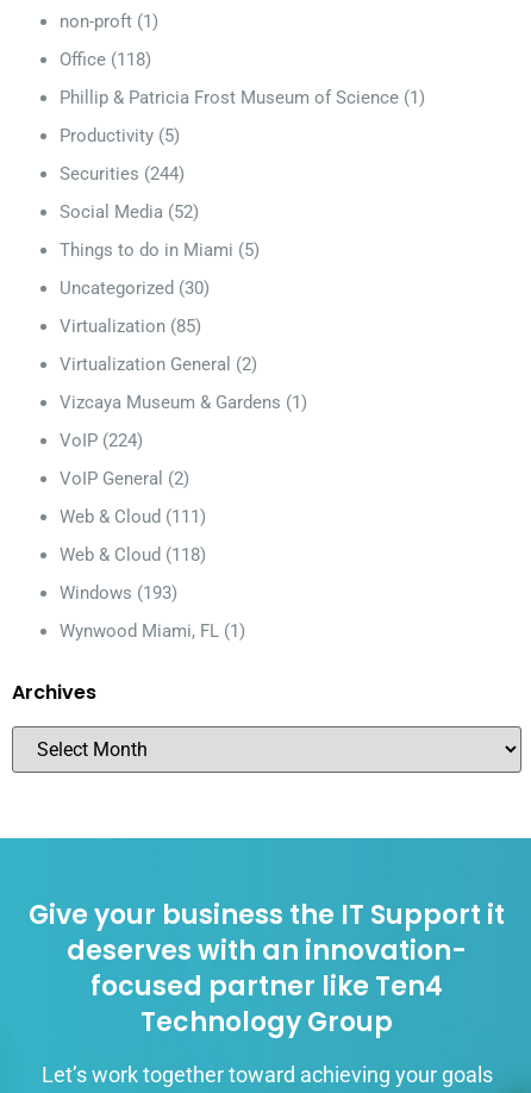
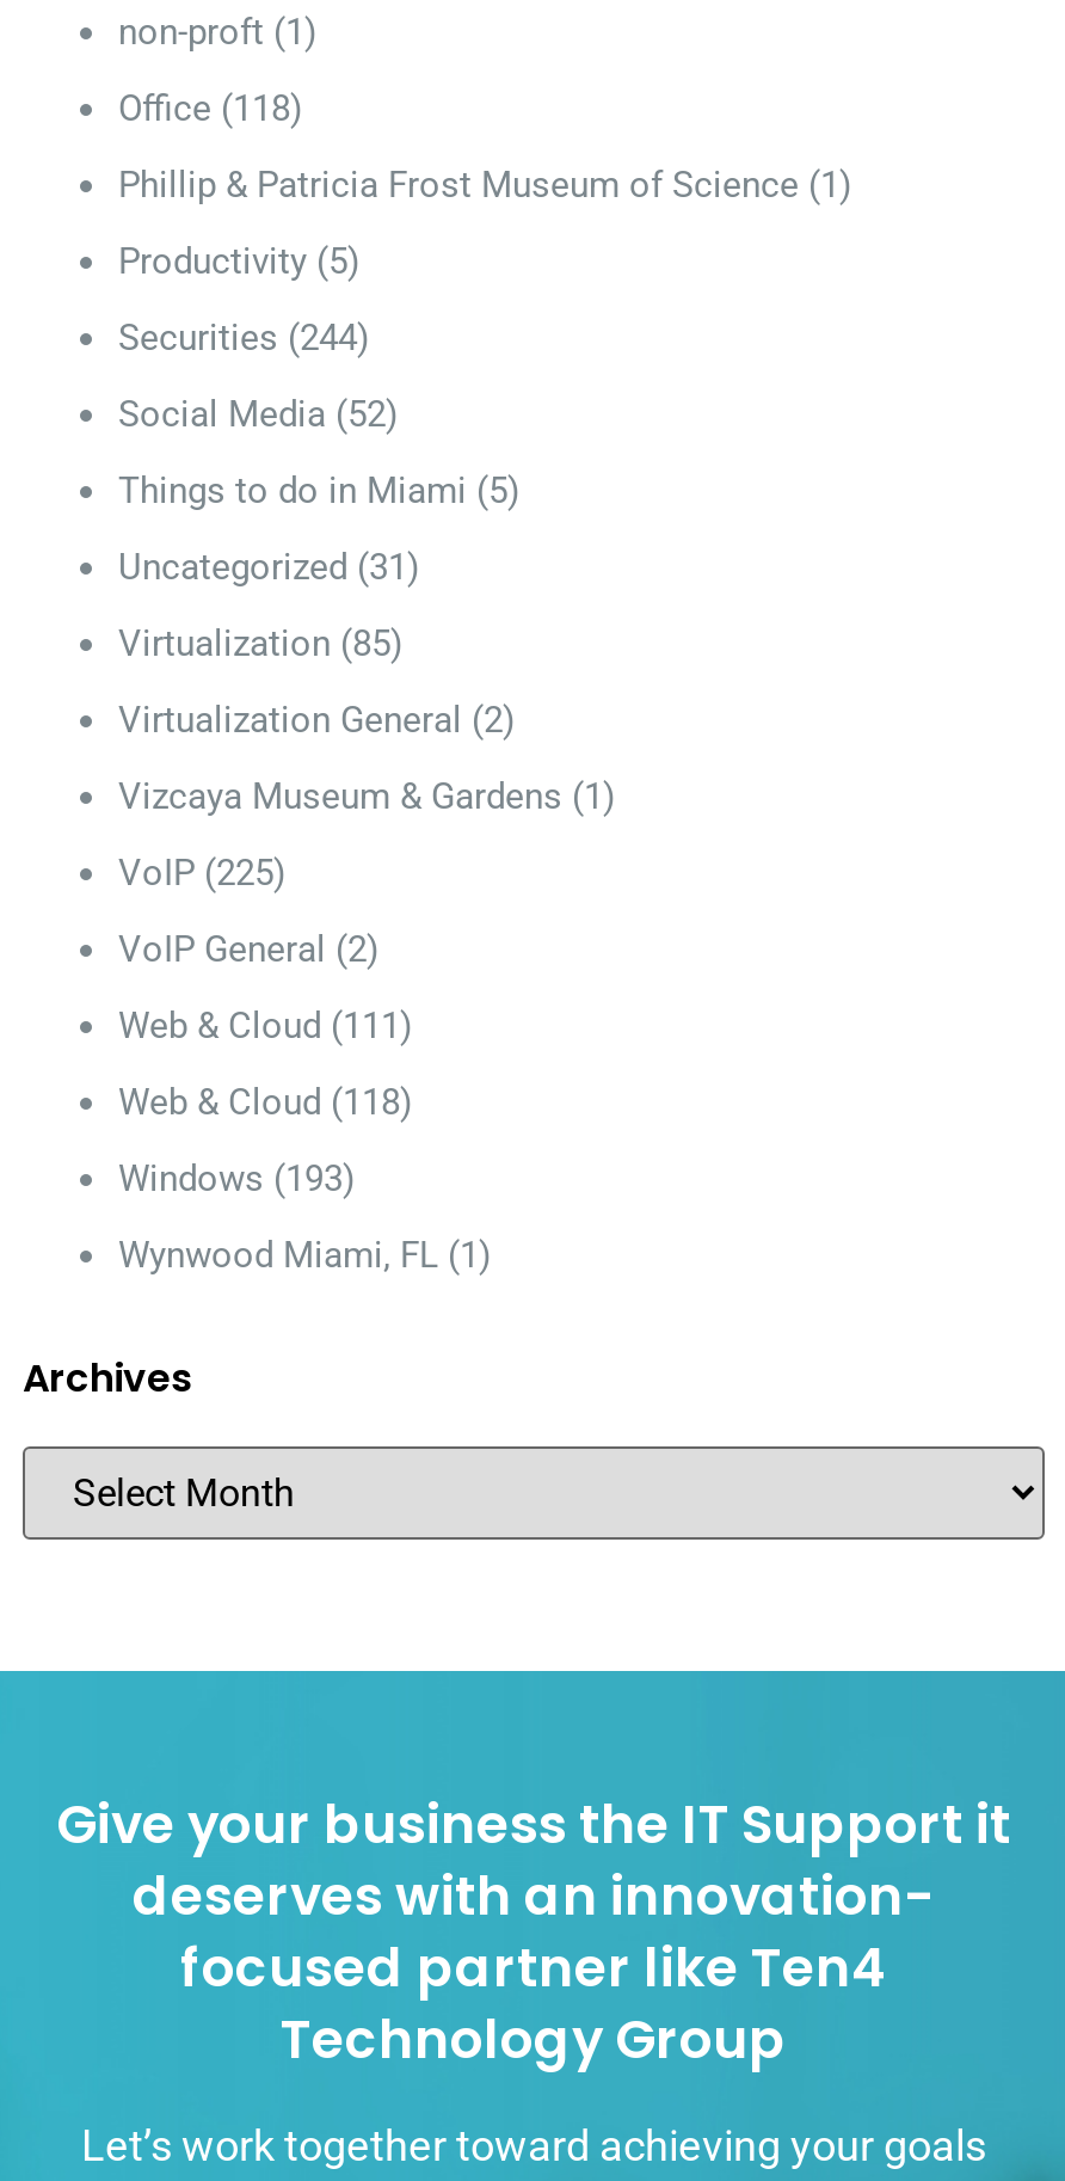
[60,277,210,299] Uncategorized (30) -> [118,546,419,589] Uncategorized (31)
[60,430,143,451] VoIP (224) -> [118,852,285,895] VoIP (225)

